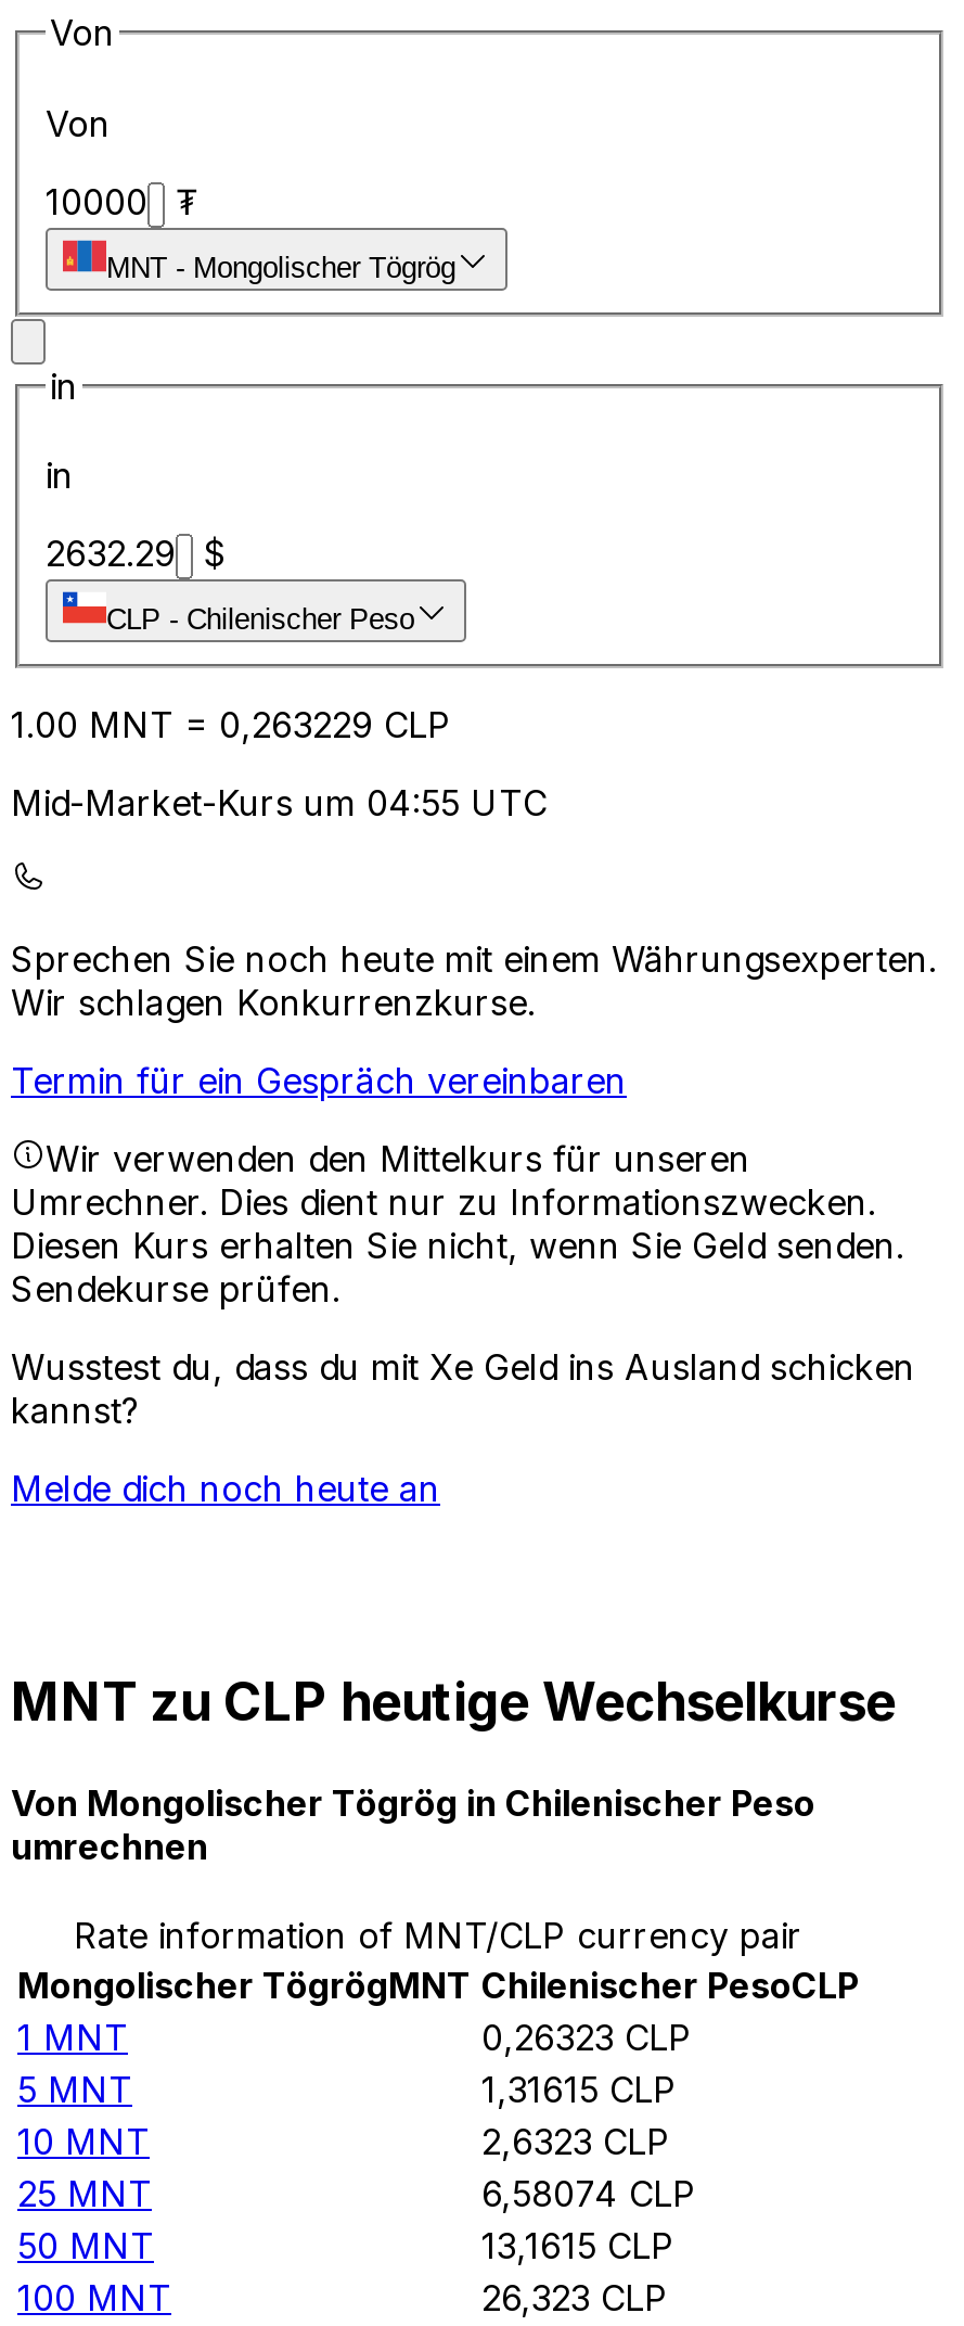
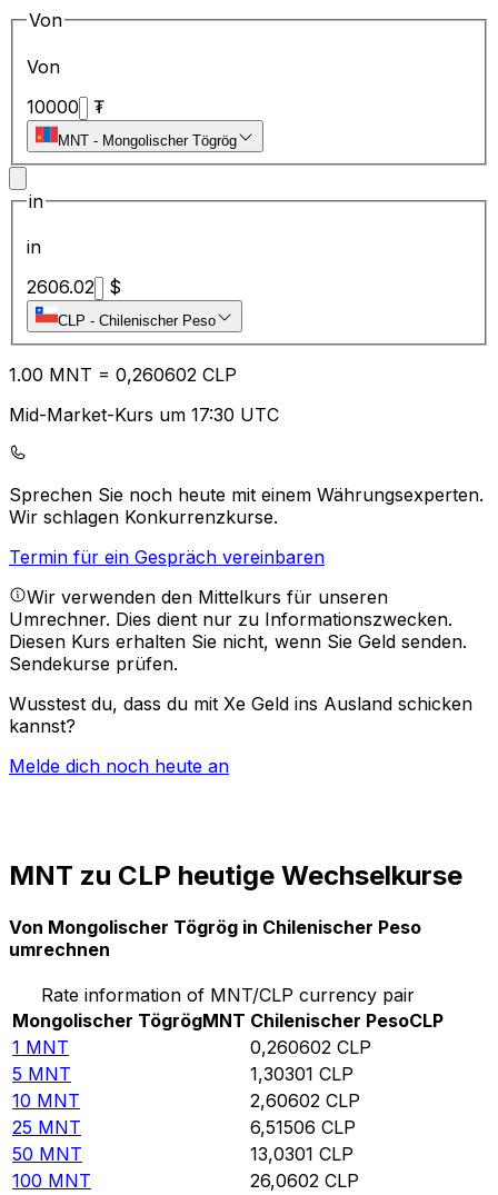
[46,532,228,576] 2632.29 $ -> [27,276,121,298] 2606.02 $
[11,704,451,747] 1.00 MNT = 0,263229 CLP -> [9,364,237,386] 1.00 MNT = 0,260602 CLP
[11,782,547,825] Mid-Market-Kurs um 04:55 UTC -> [9,404,279,426] Mid-Market-Kurs um 17:30 UTC
[481,2015,692,2059] 0,26323 CLP -> [250,1036,371,1058] 0,260602 CLP
[481,2067,677,2111] 1,31615 CLP -> [250,1062,353,1085] 1,30301 CLP
[481,2119,670,2163] 2,6323 CLP -> [250,1089,360,1111] 2,60602 CLP
[481,2172,696,2215] 6,58074 CLP -> [250,1116,356,1138] 6,51506 CLP
[481,2224,674,2267] 13,1615 CLP -> [250,1143,353,1165] 13,0301 CLP
[481,2276,668,2319] 26,323 CLP -> [250,1169,359,1191] 26,0602 CLP

